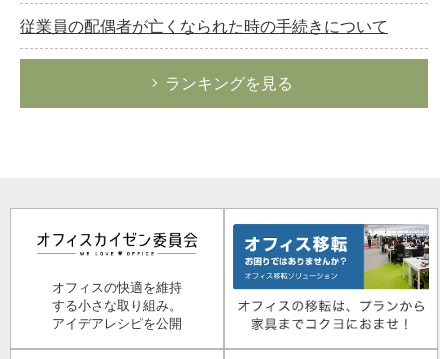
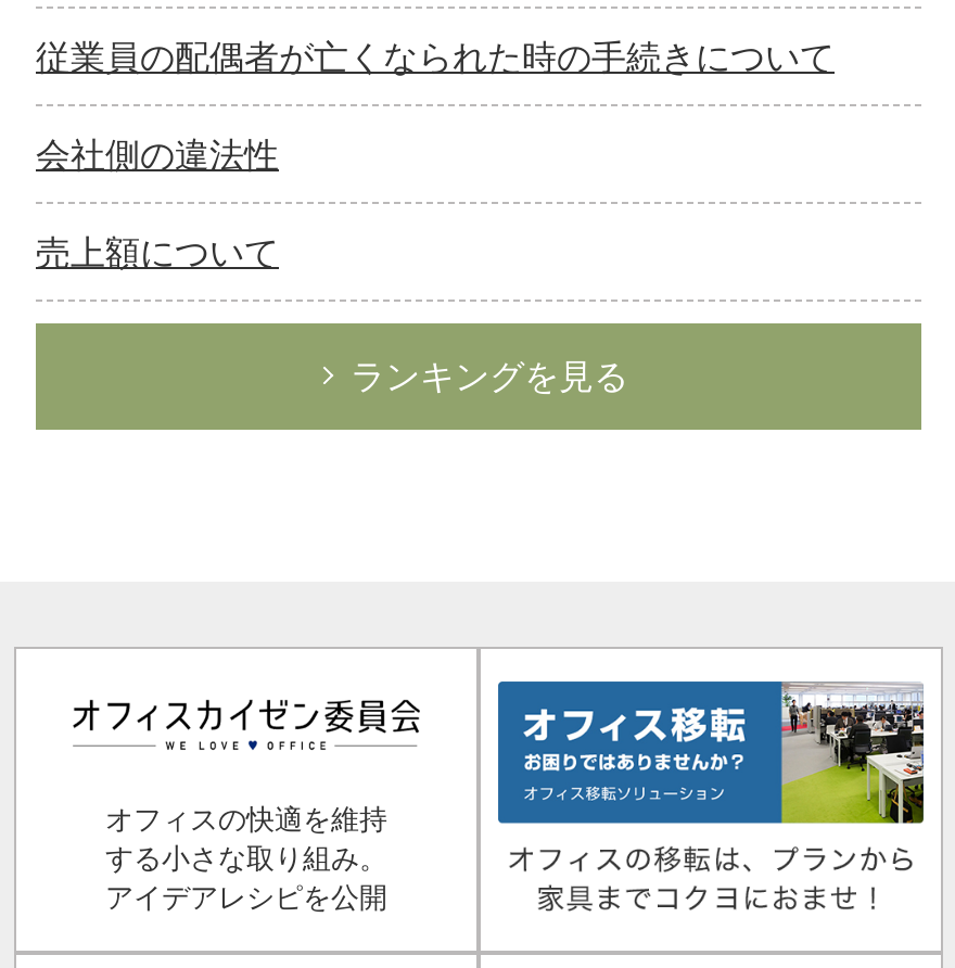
none -> [36,131,279,272] 会社側の違法性 | 売上額について

